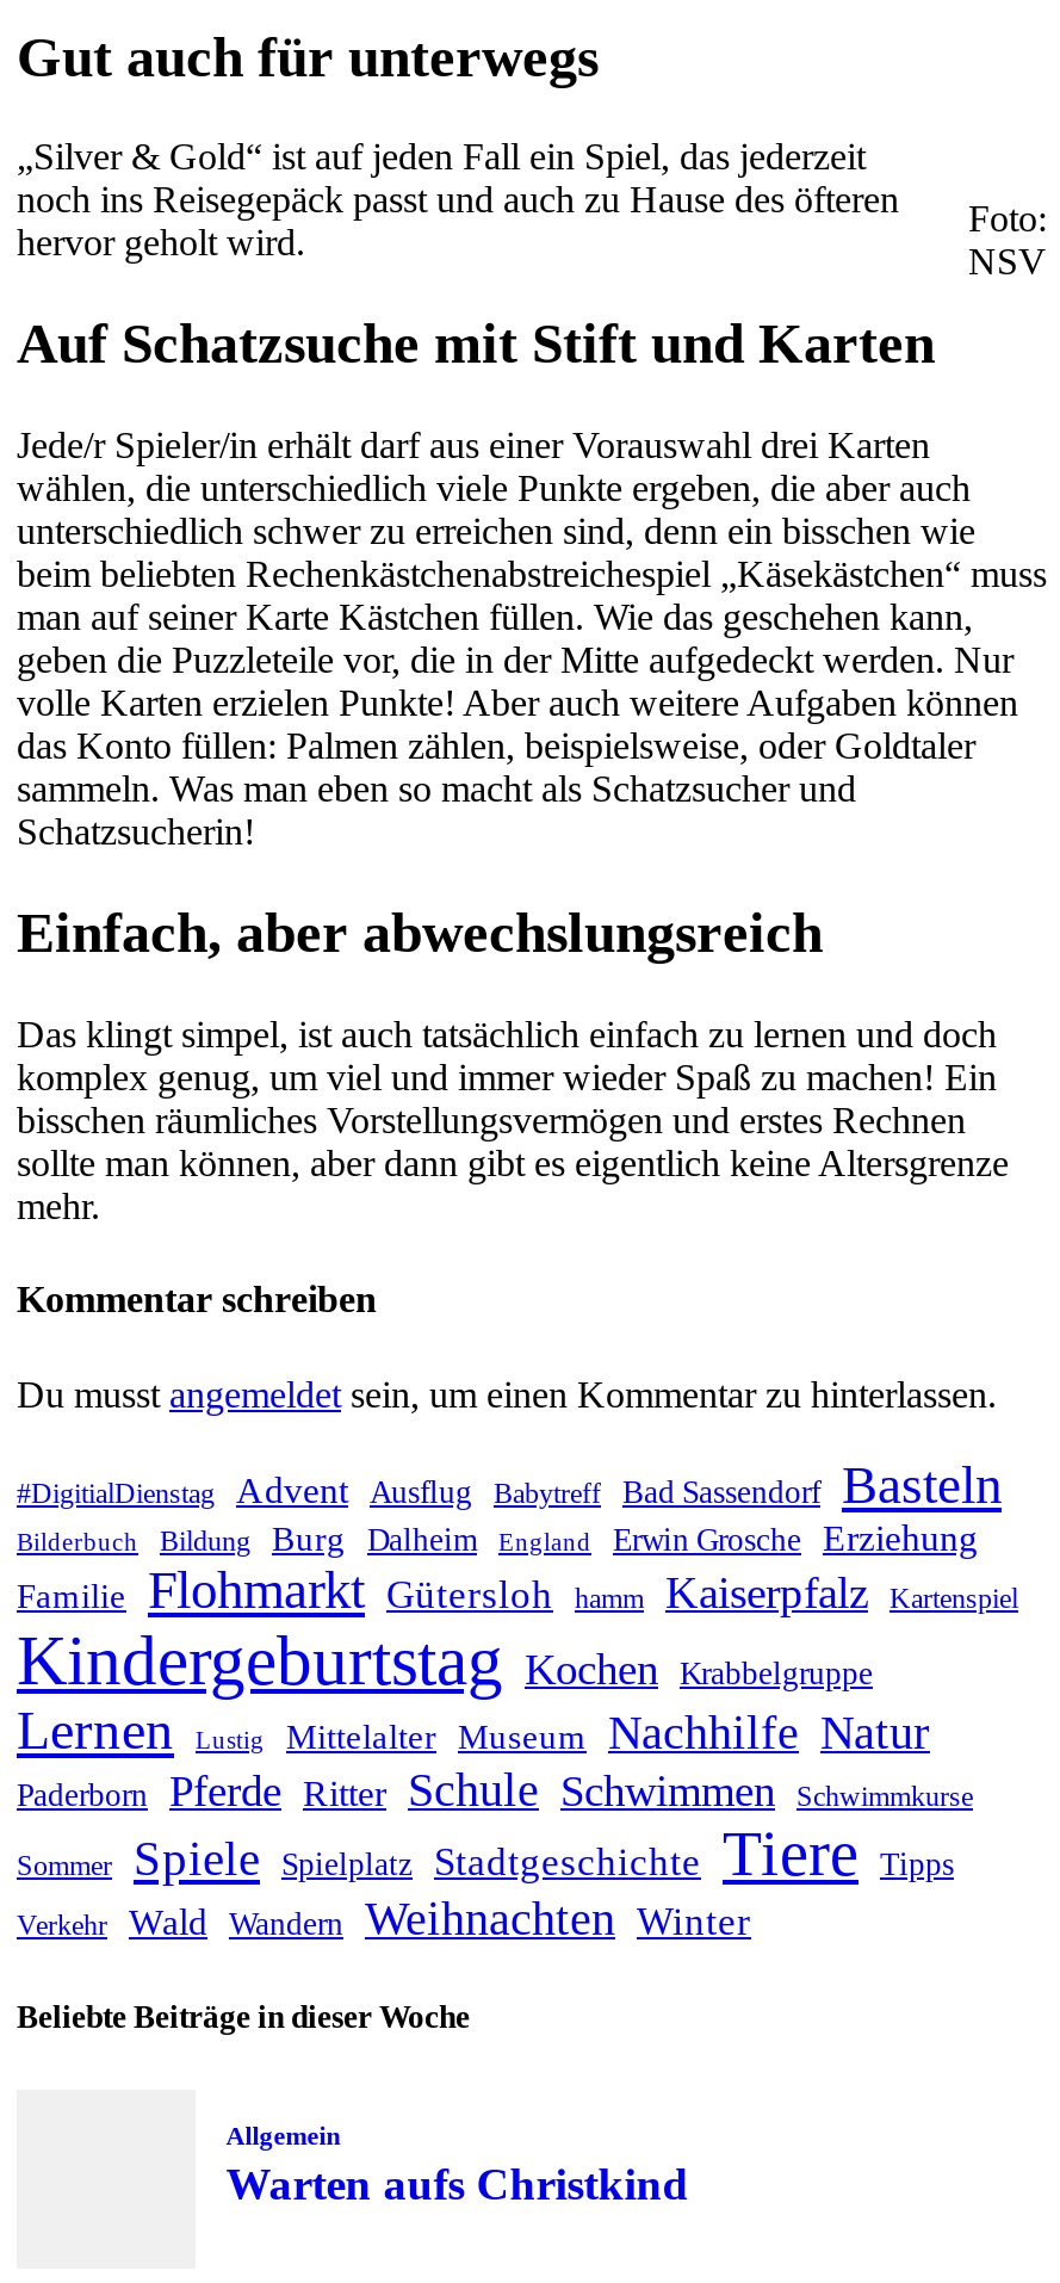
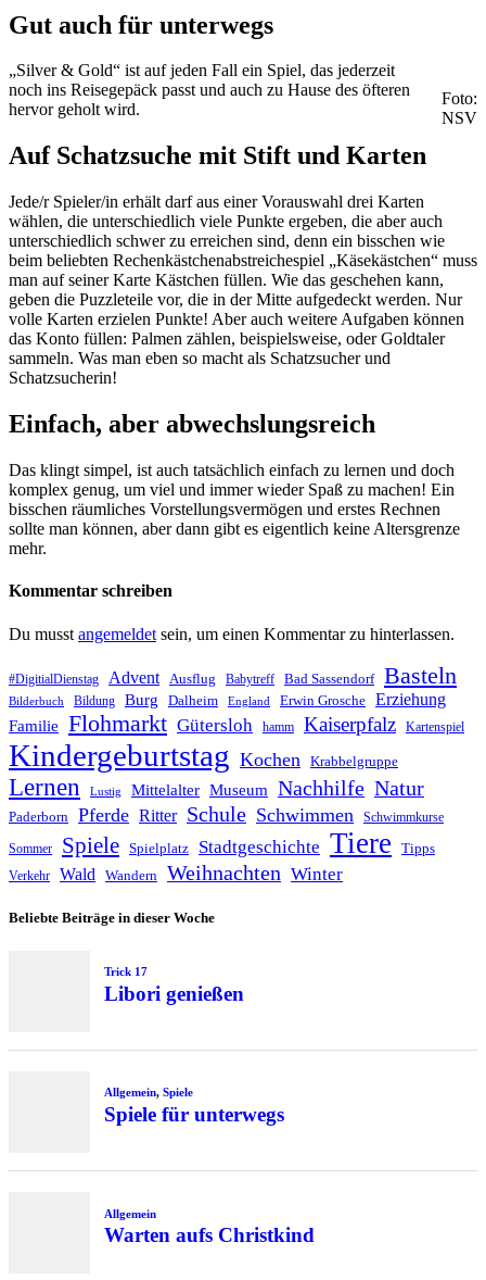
none -> [104,965,244,1005] Trick 17 | Libori genießen
none -> [104,1086,284,1126] Allgemein, Spiele | Spiele für unterwegs

